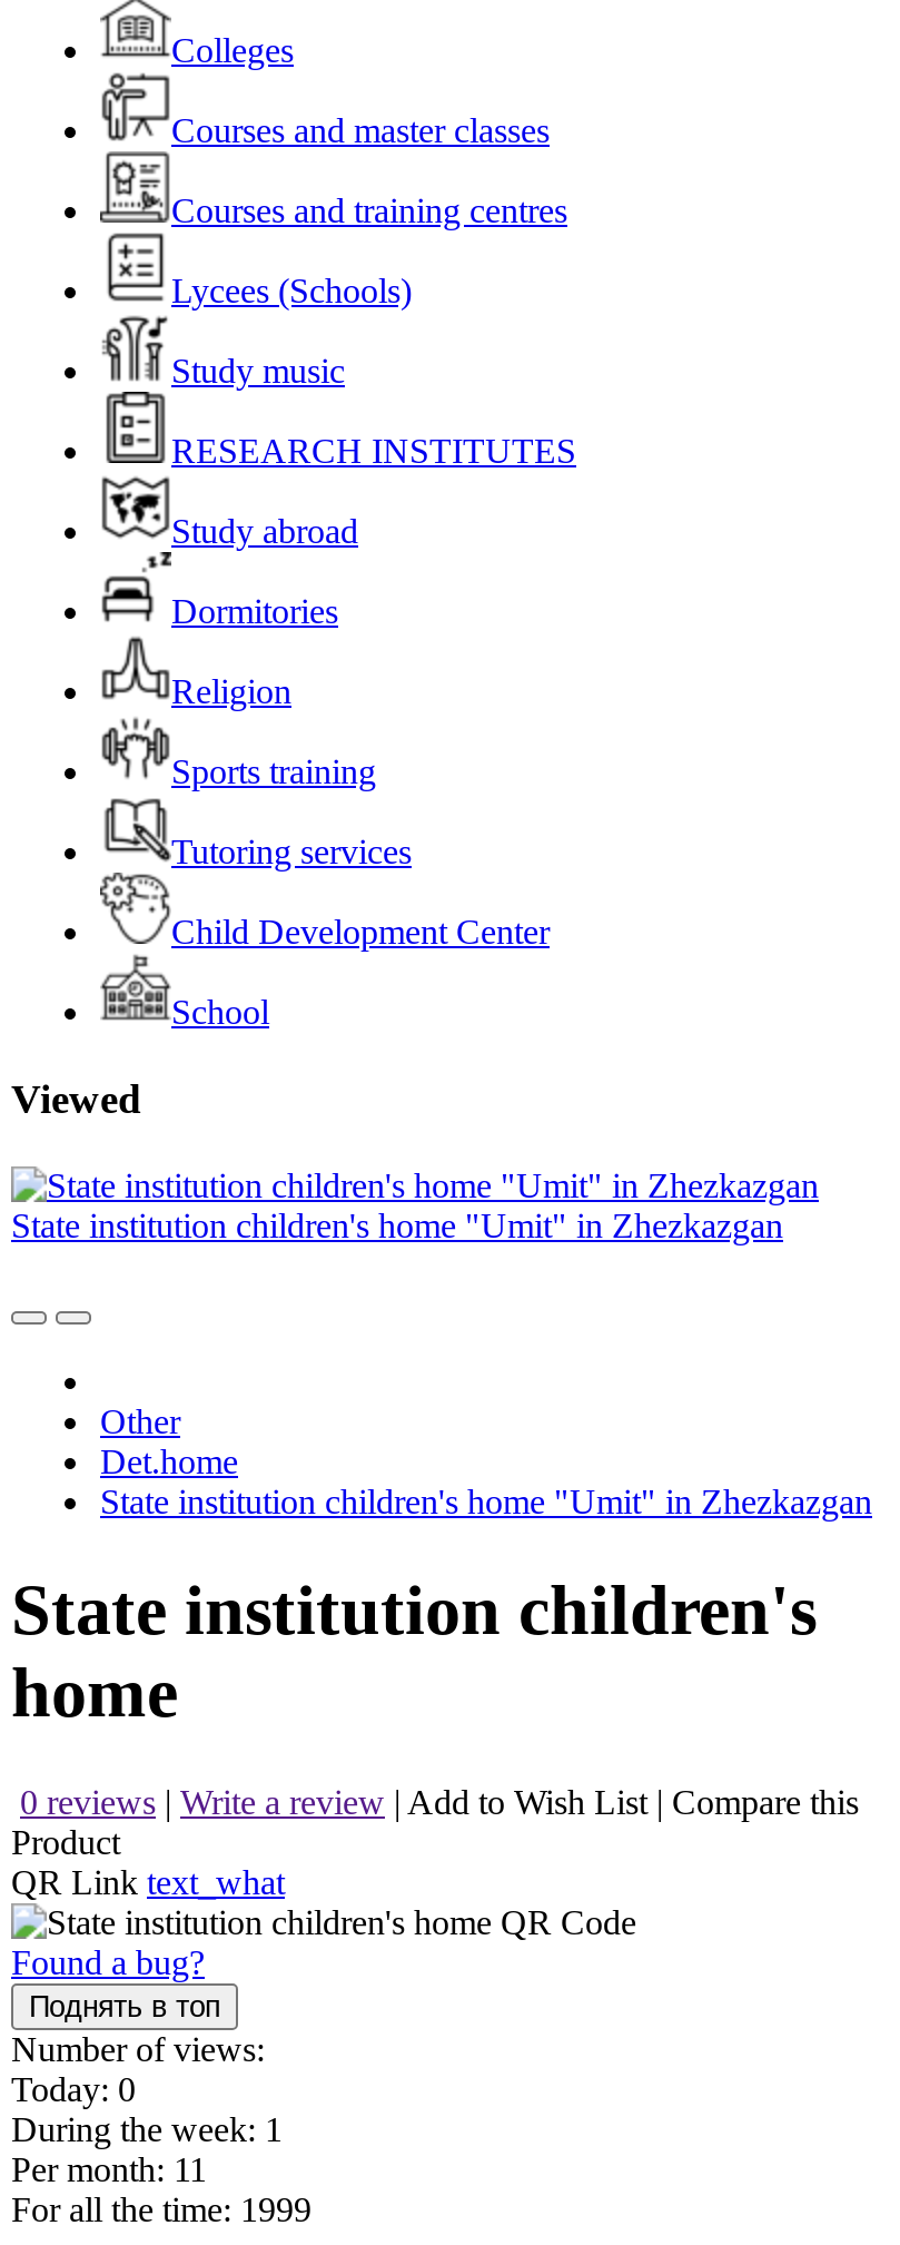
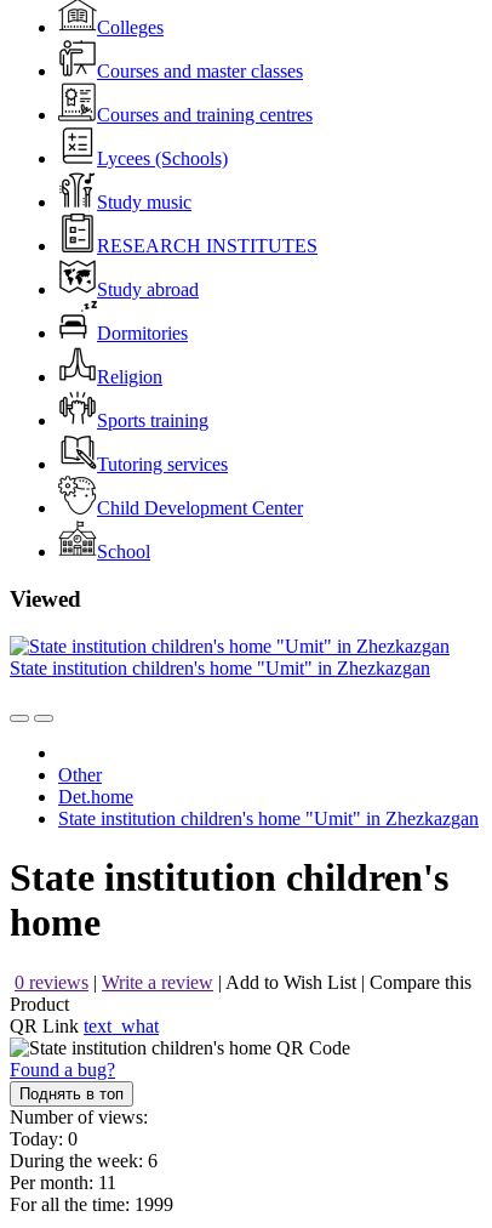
[11,2110,283,2148] During the week: 1 -> [10,1150,158,1171] During the week: 6

